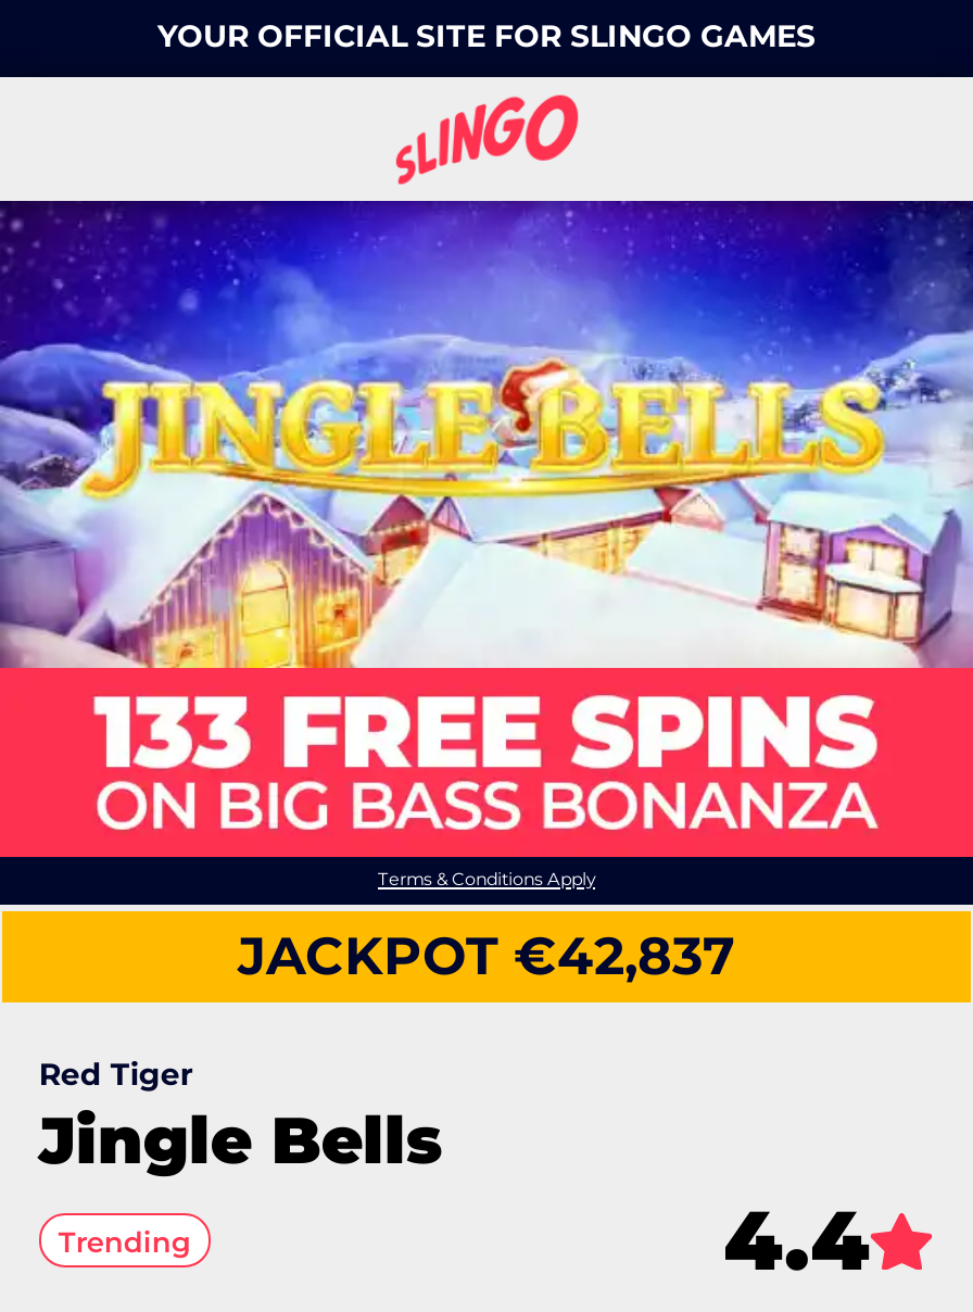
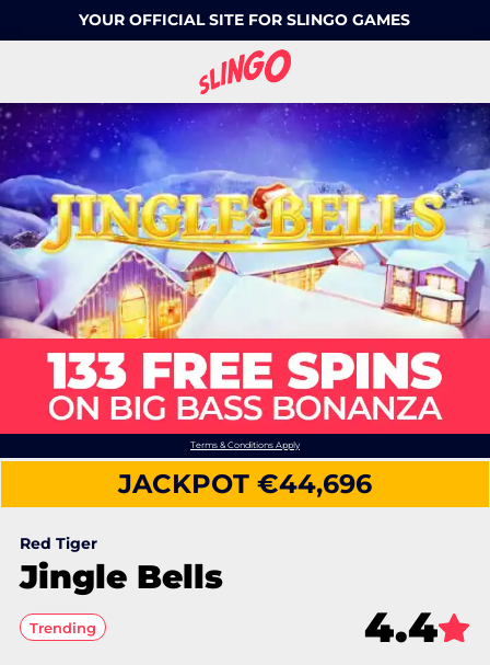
[238,925,735,988] JACKPOT €42,837 -> [118,468,372,500] JACKPOT €44,696

